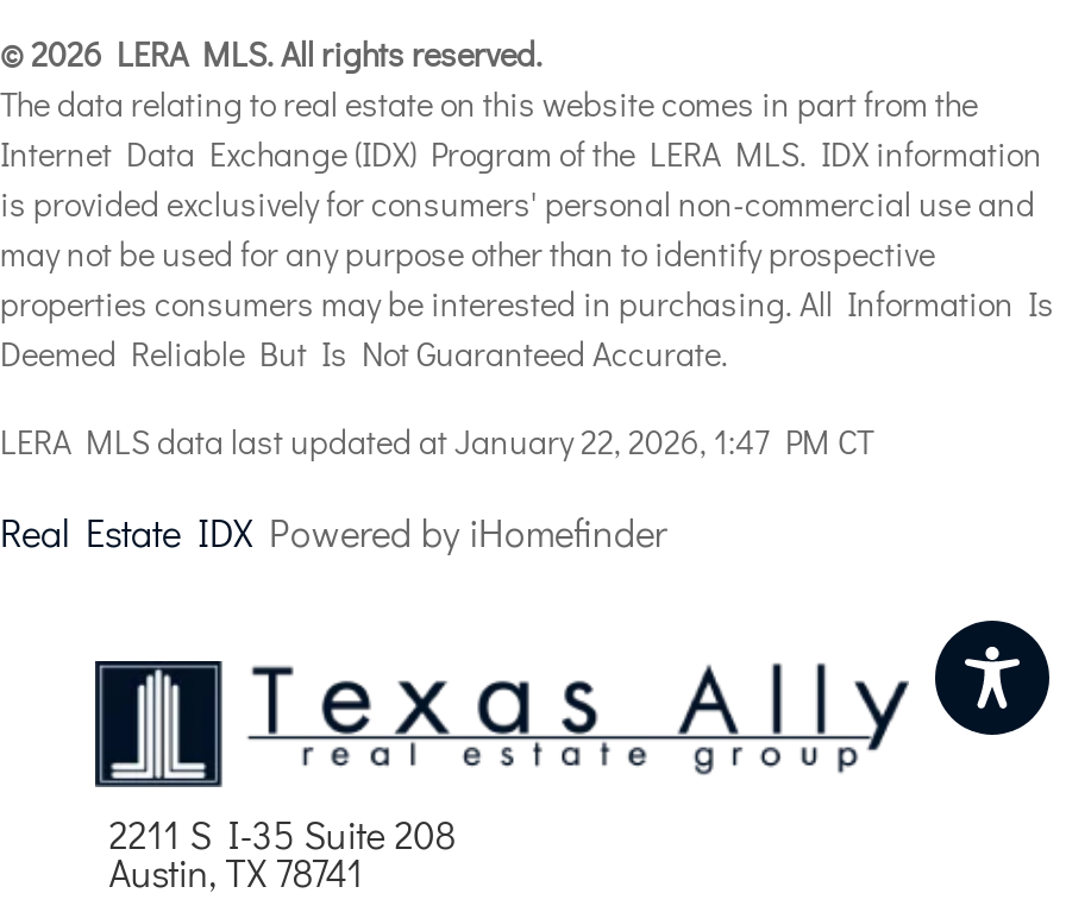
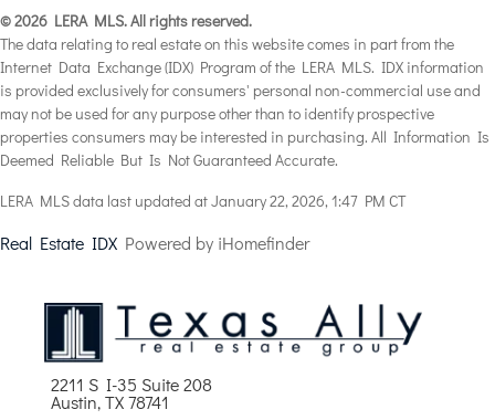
[933,617,1052,738] [image] -> none

